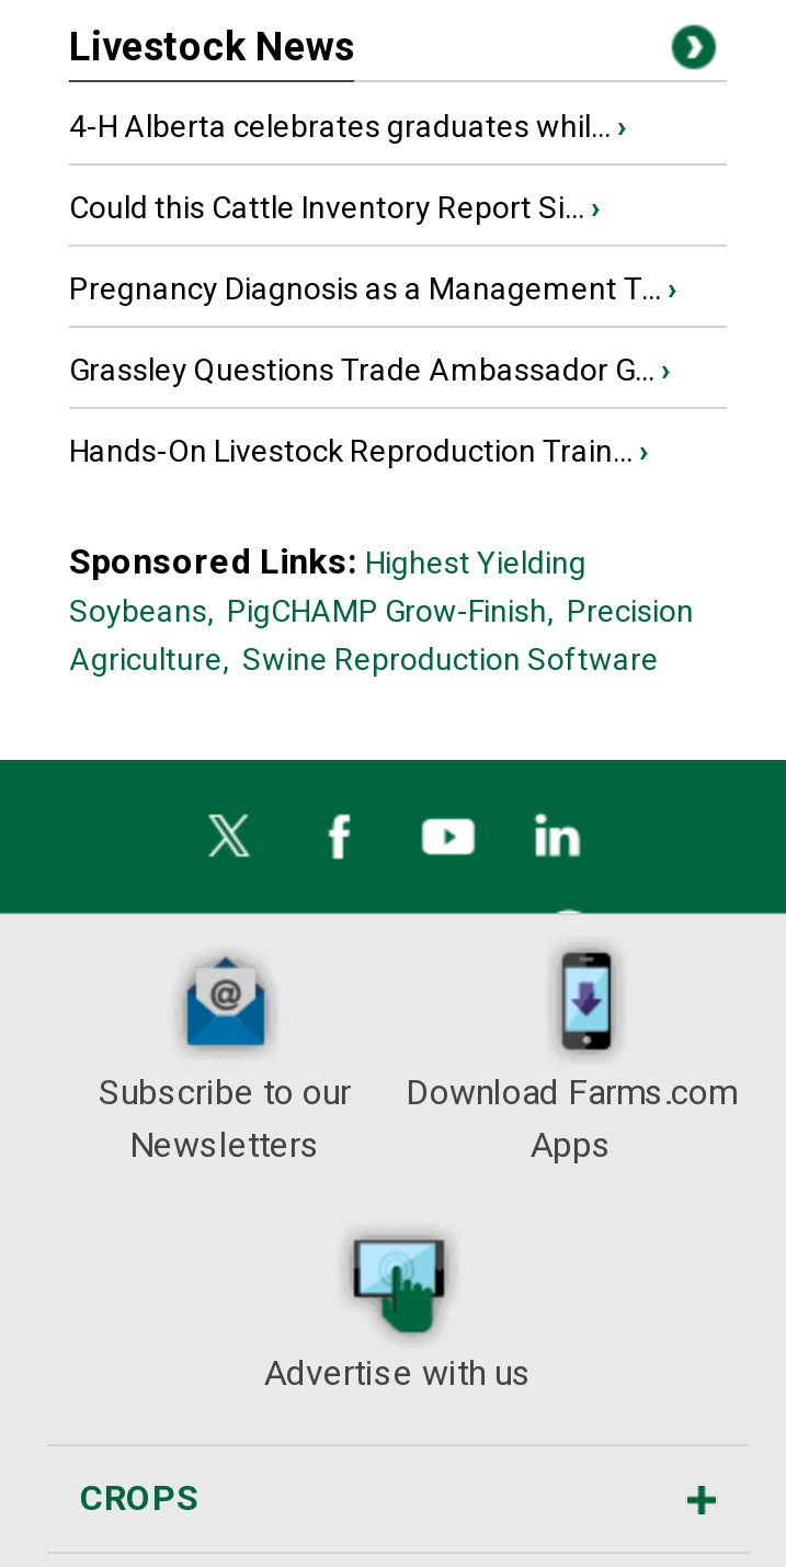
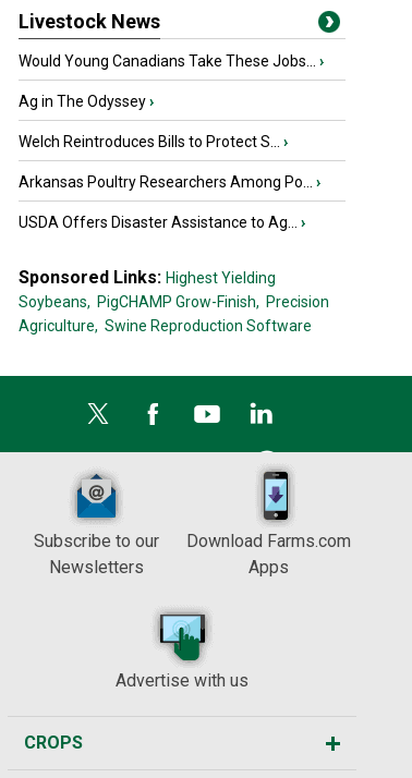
[69,109,626,144] 4-H Alberta celebrates graduates whil... › -> [19,52,324,70] Would Young Canadians Take These Jobs... ›
[69,190,600,225] Could this Cattle Inventory Report Si... › -> [19,93,154,110] Ag in The Odyssey ›
[69,271,676,306] Pregnancy Diagnosis as a Management T... › -> [19,133,288,150] Welch Reintroduces Bills to Protect S... ›
[69,352,670,387] Grassley Questions Trade Ambassador G... › -> [19,173,320,191] Arkansas Poultry Researchers Among Po... ›
[69,433,648,468] Hands-On Livestock Reproduction Train... › -> [19,214,305,231] USDA Offers Disaster Assistance to Ag... ›

